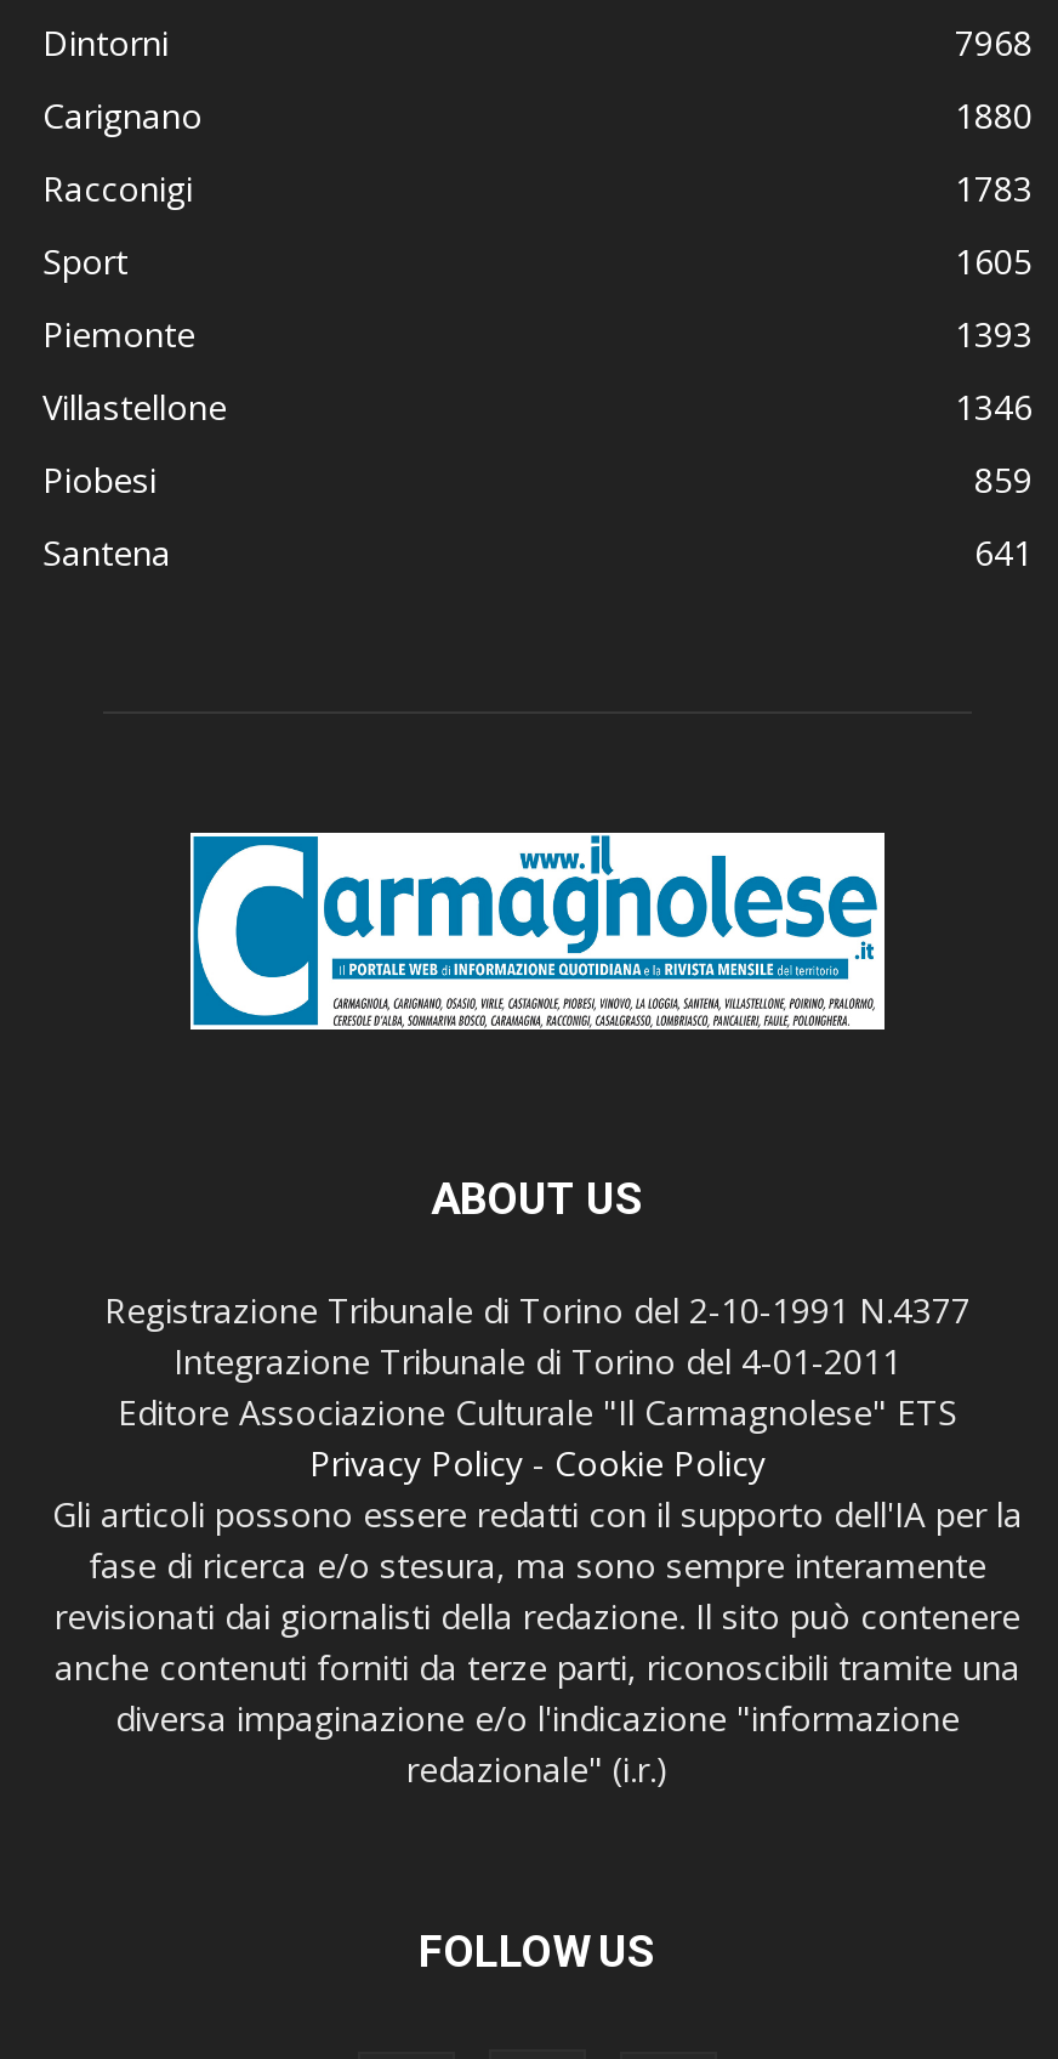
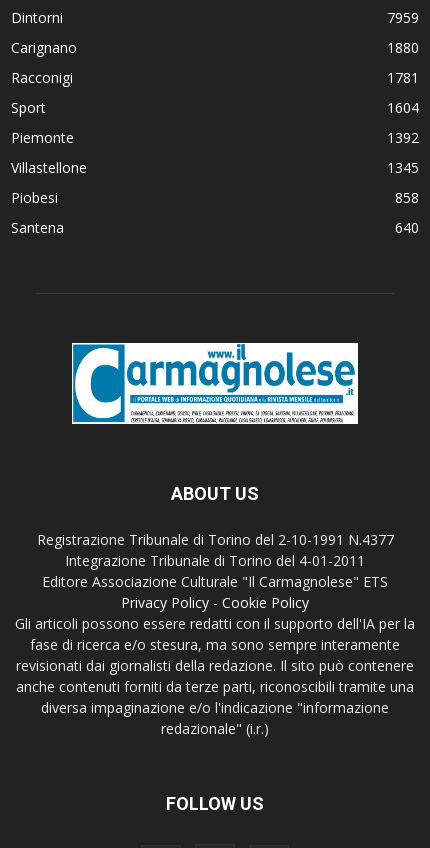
[955,20,1033,67] 7968 -> [387,8,419,27] 7959
[955,166,1033,212] 1783 -> [387,68,419,87] 1781
[955,239,1033,285] 1605 -> [387,98,419,117] 1604
[955,312,1033,358] 1393 -> [387,128,419,147] 1392
[955,385,1033,431] 1346 -> [387,158,419,177] 1345
[974,457,1033,504] 859 -> [395,188,419,207] 858
[974,530,1033,576] 641 -> [395,218,419,237] 640

